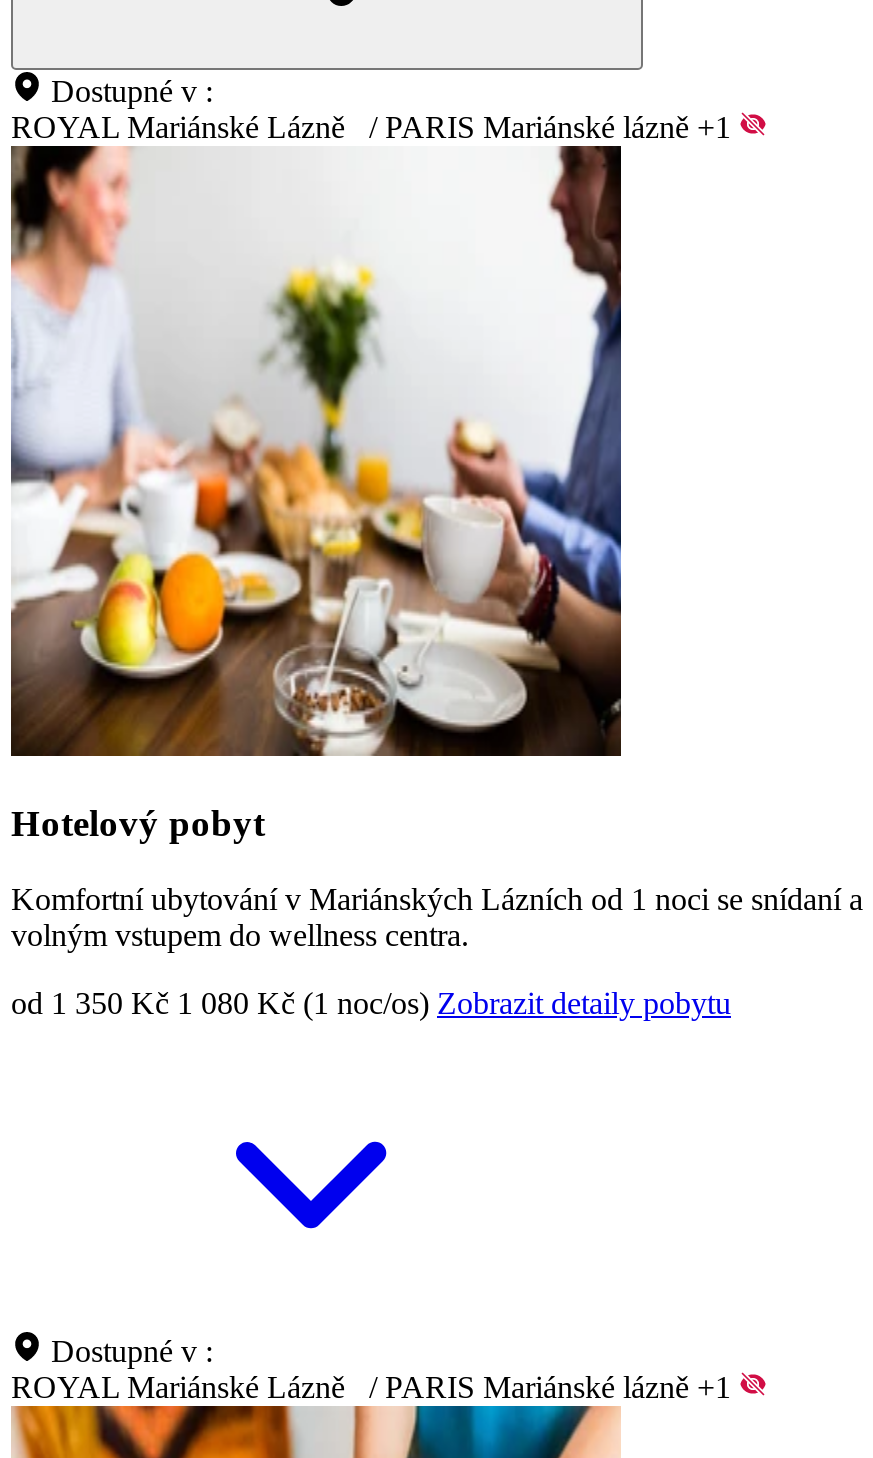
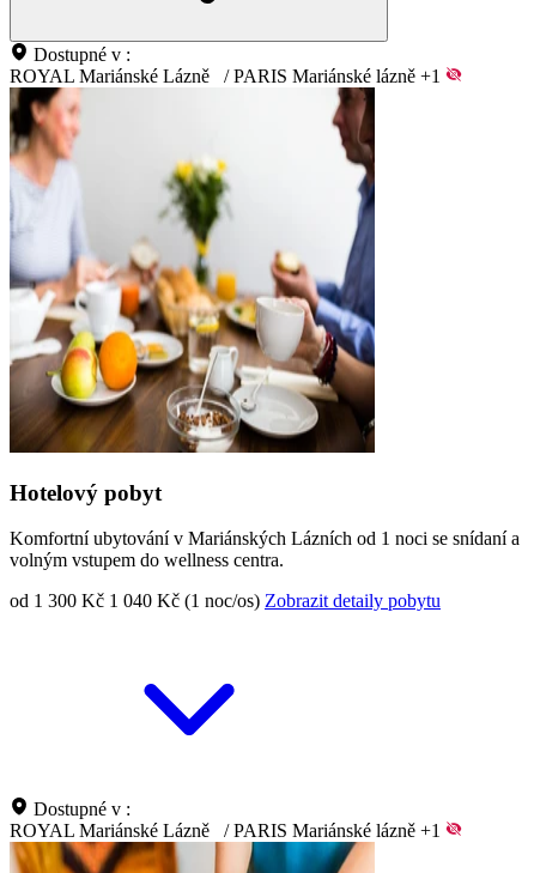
[11,987,731,1021] od 1 350 Kč 1 080 Kč (1 noc/os) Zobrazit detaily pobytu -> [10,591,441,611] od 1 300 Kč 1 040 Kč (1 noc/os) Zobrazit detaily pobytu

